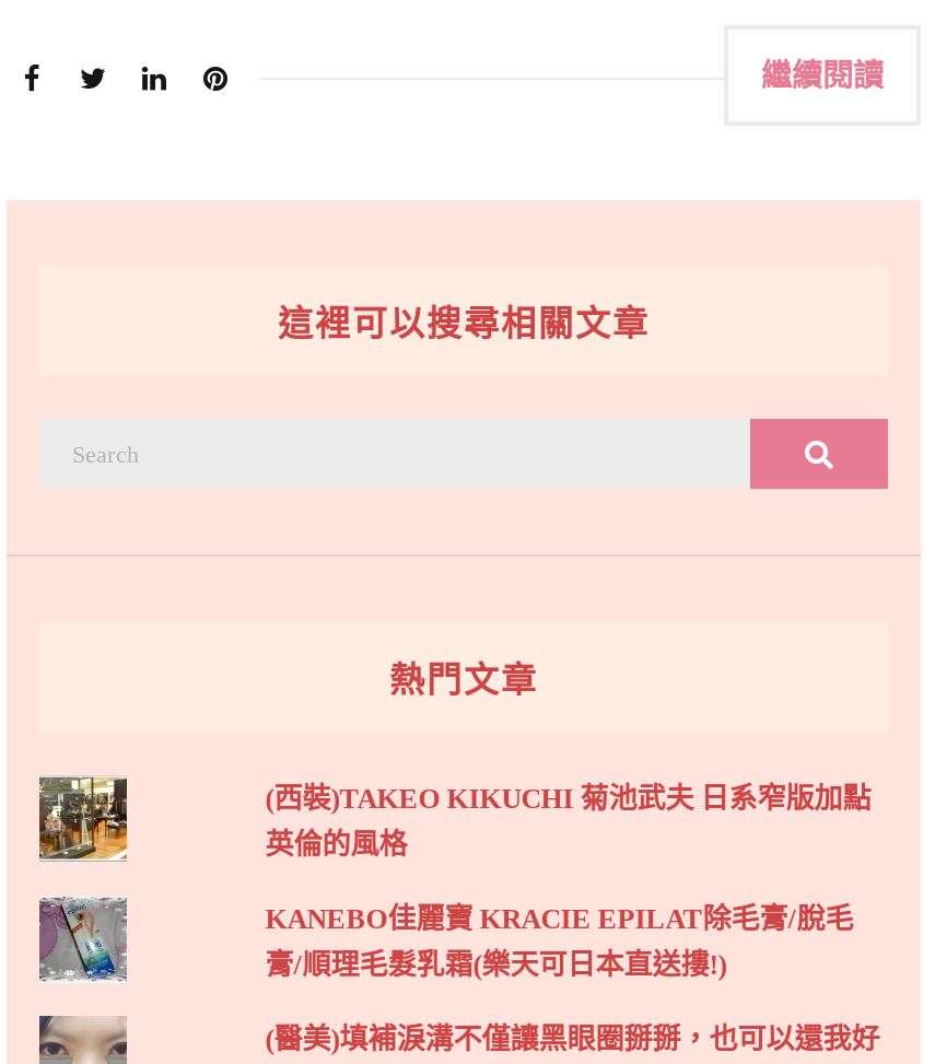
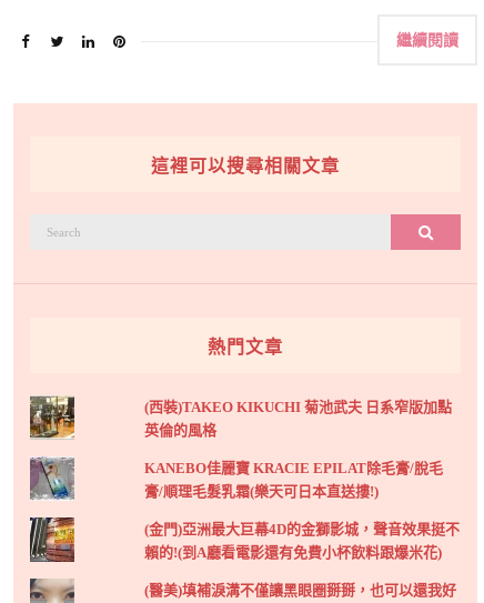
none -> [30,516,75,563] [image]
none -> [145,521,460,561] (金門)亞洲最大巨幕4D的金獅影城，聲音效果挺不 | 賴的!(到A廳看電影還有免費小杯飲料跟爆米花)

